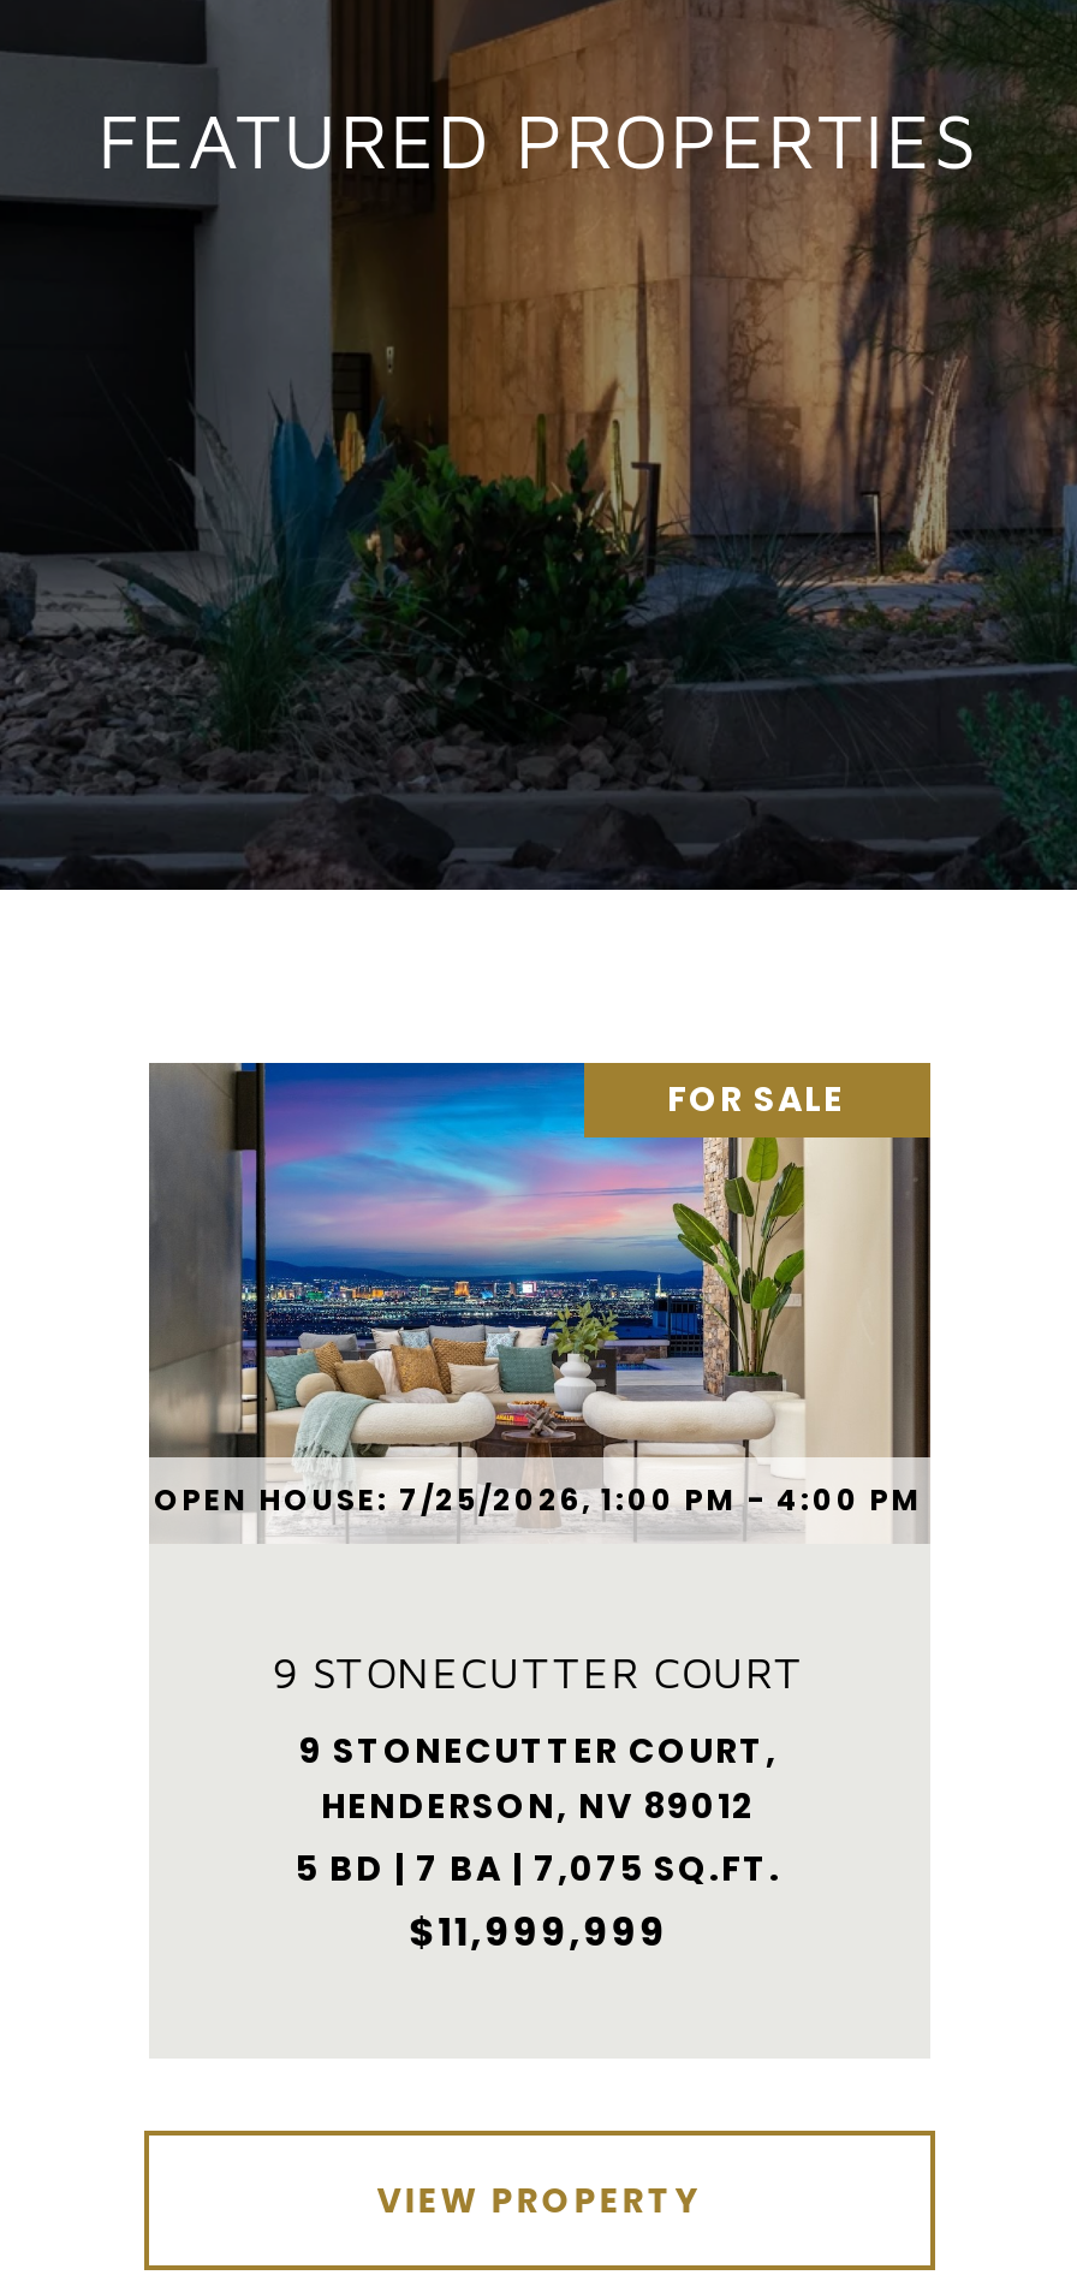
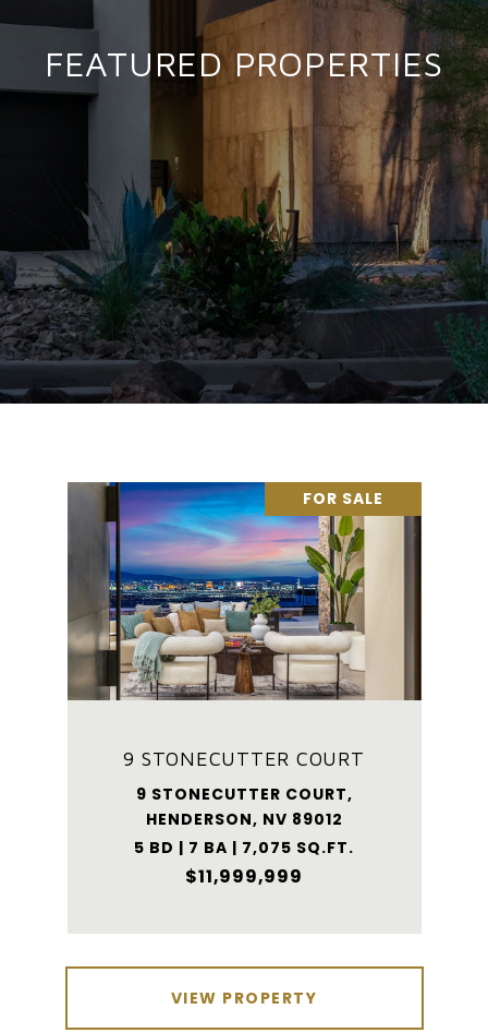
[154,1479,923,1520] OPEN HOUSE: 7/25/2026, 1:00 PM - 4:00 PM -> none

